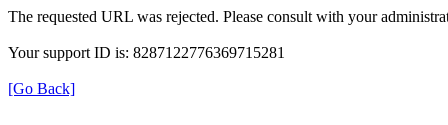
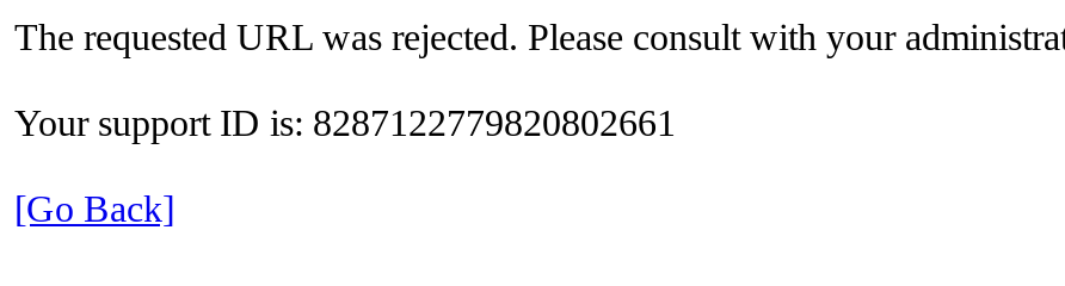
[8,44,285,61] Your support ID is: 8287122776369715281 -> [14,102,676,143] Your support ID is: 8287122779820802661

